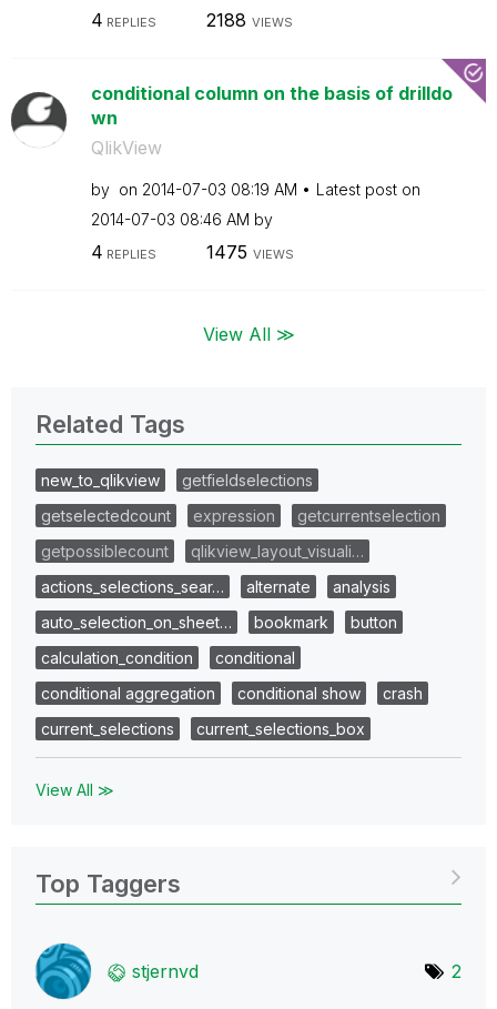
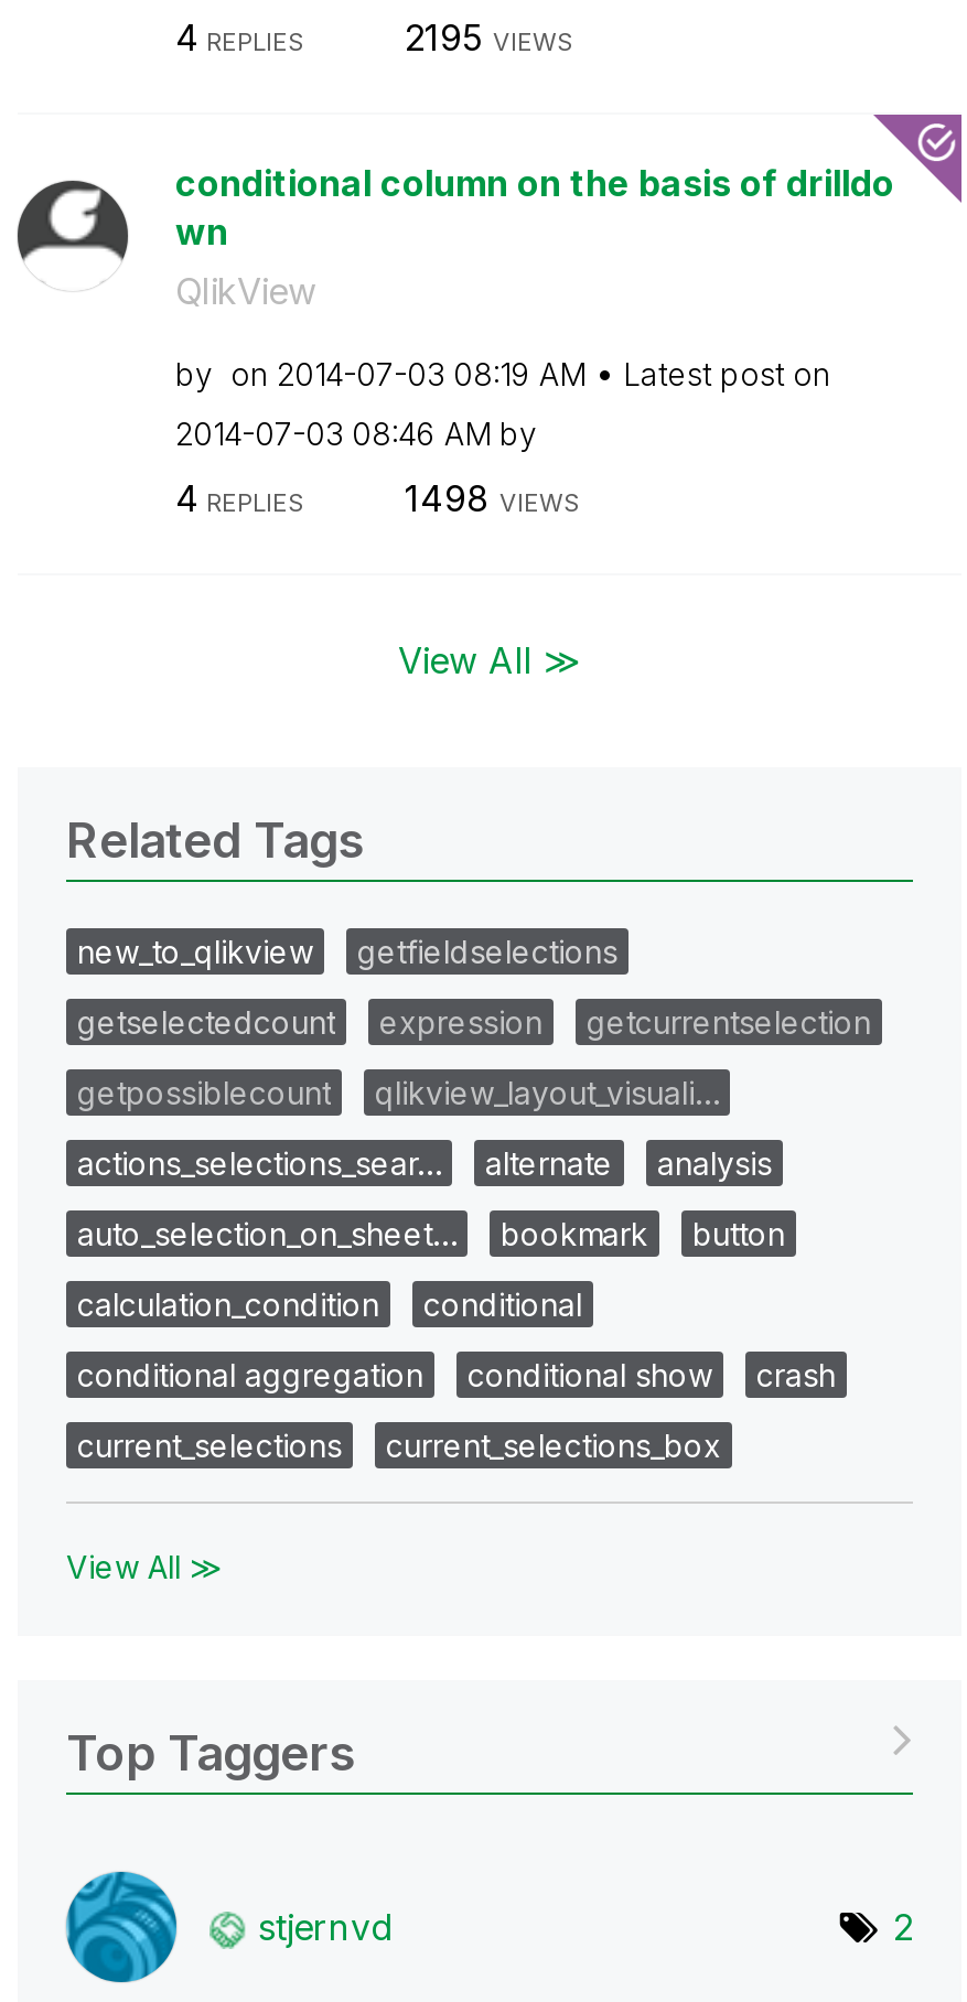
[206,9,292,31] 2188 VIEWS -> [405,15,574,60] 2195 VIEWS
[206,240,293,263] 1475 VIEWS -> [405,475,581,519] 1498 VIEWS

